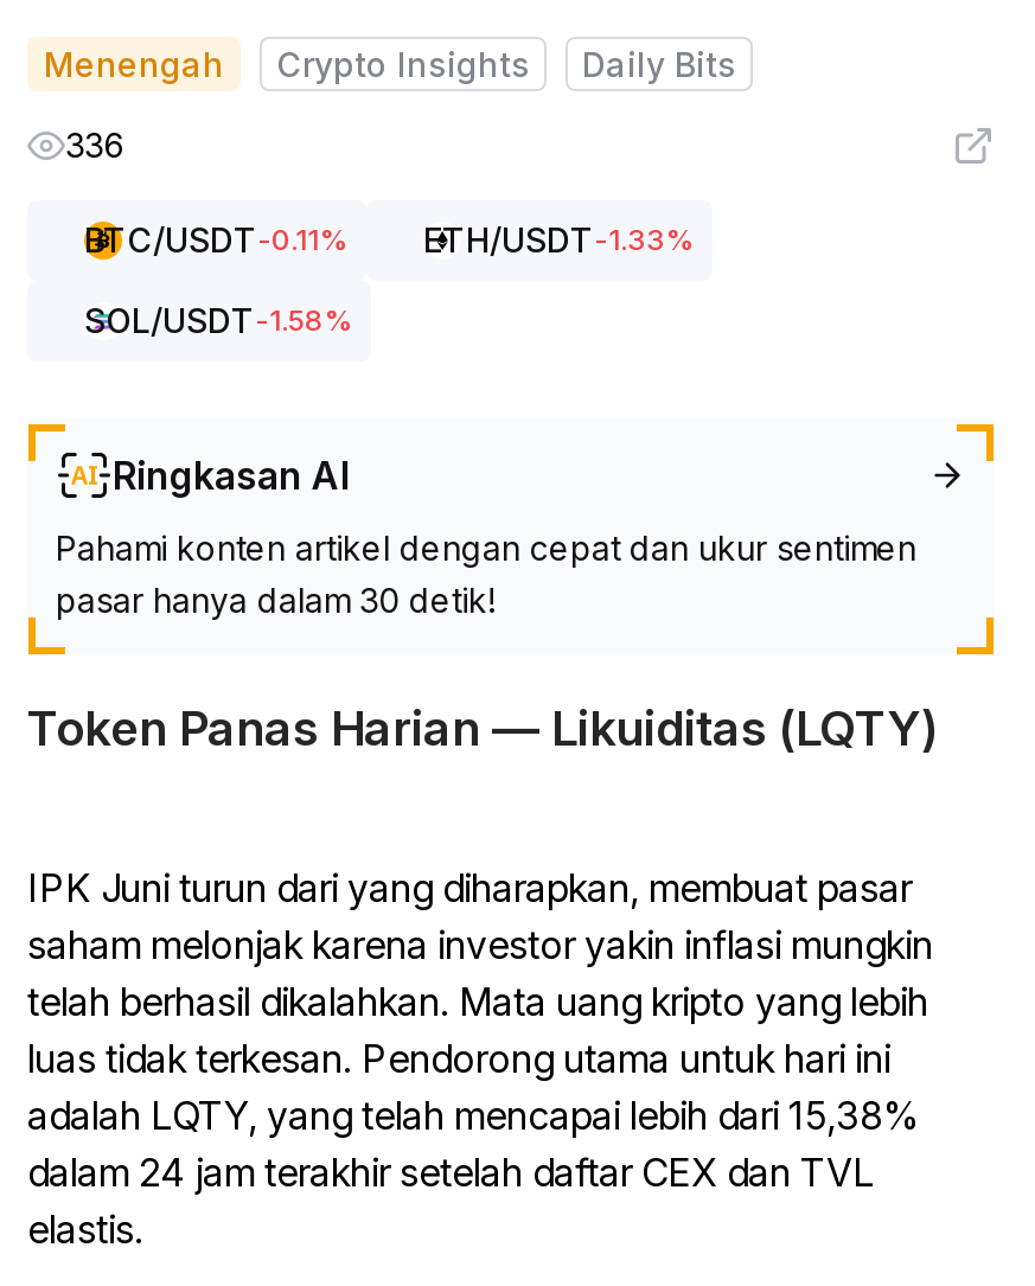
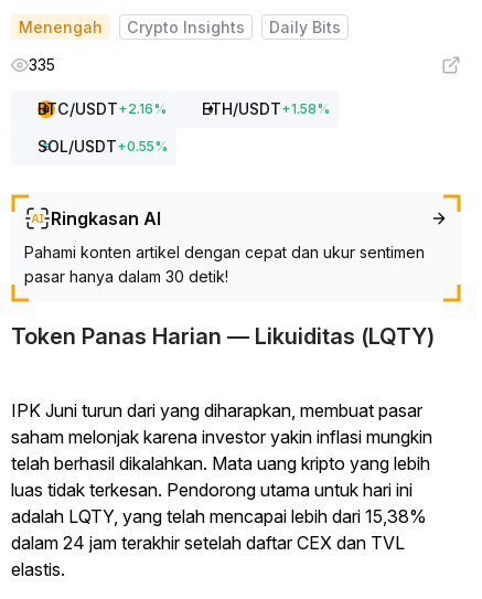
[65,124,124,165] 336 -> [29,55,55,74] 335
[84,219,694,260] BTC/USDT-0.11% | ETH/USDT-1.33% -> [38,99,330,118] BTC/USDT + 2.16% | ETH/USDT + 1.58%
[84,300,352,340] SOL/USDT-1.58% -> [38,137,168,156] SOL/USDT + 0.55%

